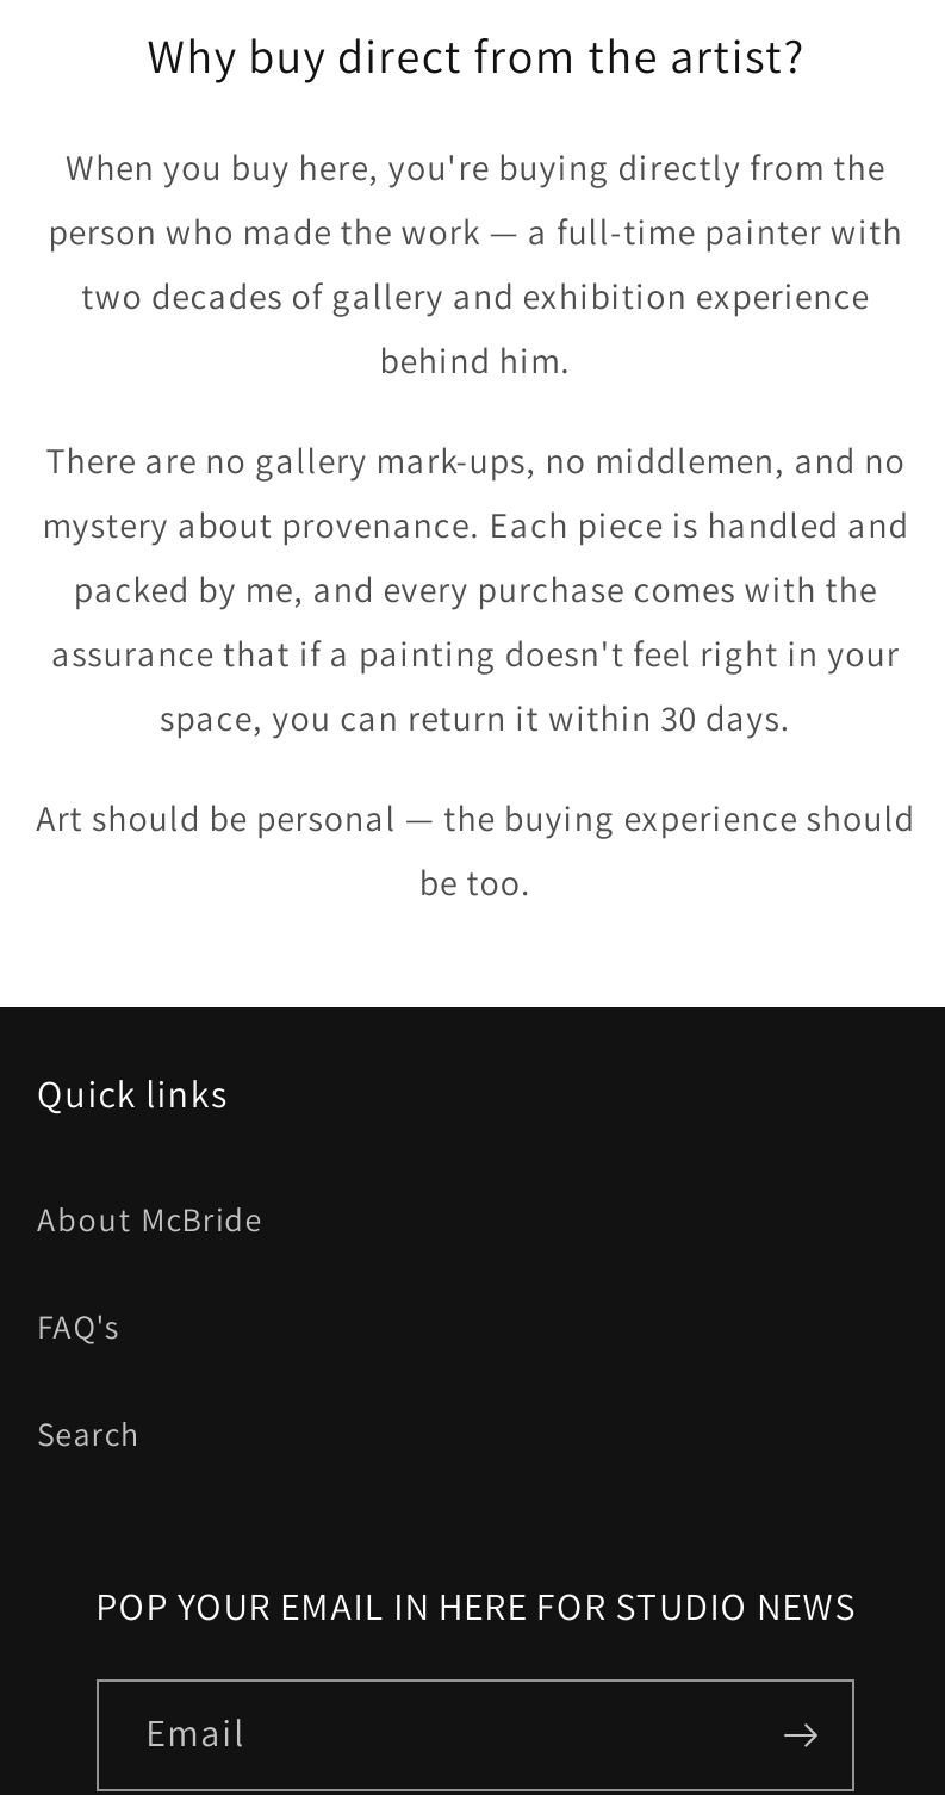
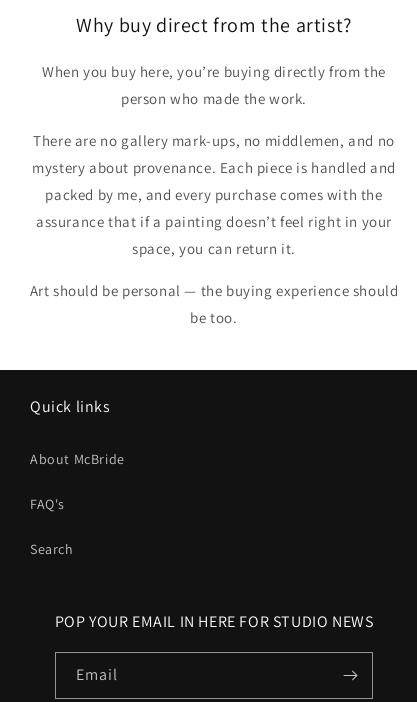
[48,144,903,383] When you buy here, you're buying directly from the | person who made the work — a full-time painter with | two decades of gallery and exhibition experience | behind him. -> [42,62,386,108] When you buy here, you’re buying directly from the | person who made the work.
[46,437,905,483] There are no gallery mark-ups, no middlemen, and no -> [33,131,395,150] There are no gallery mark‑ups, no middlemen, and no
[51,631,900,740] assurance that if a painting doesn't feel right in your | space, you can return it within 30 days. -> [36,212,392,258] assurance that if a painting doesn’t feel right in your | space, you can return it.

